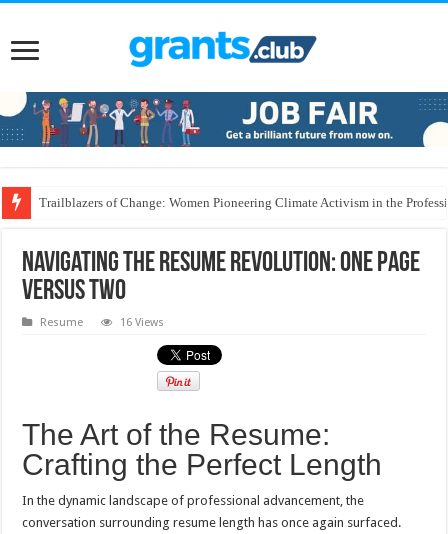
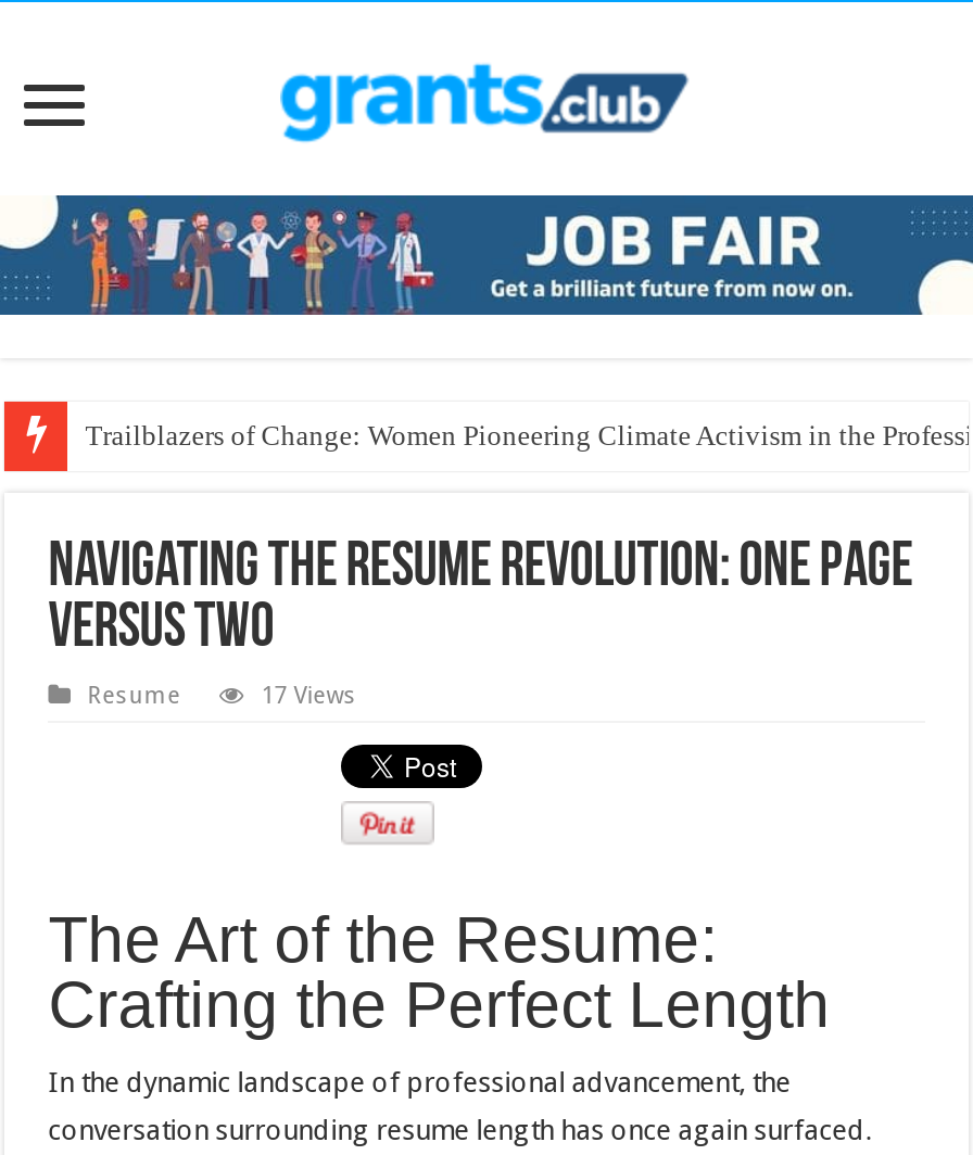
[120,316,164,329] 16 Views -> [261,681,357,710] 17 Views

